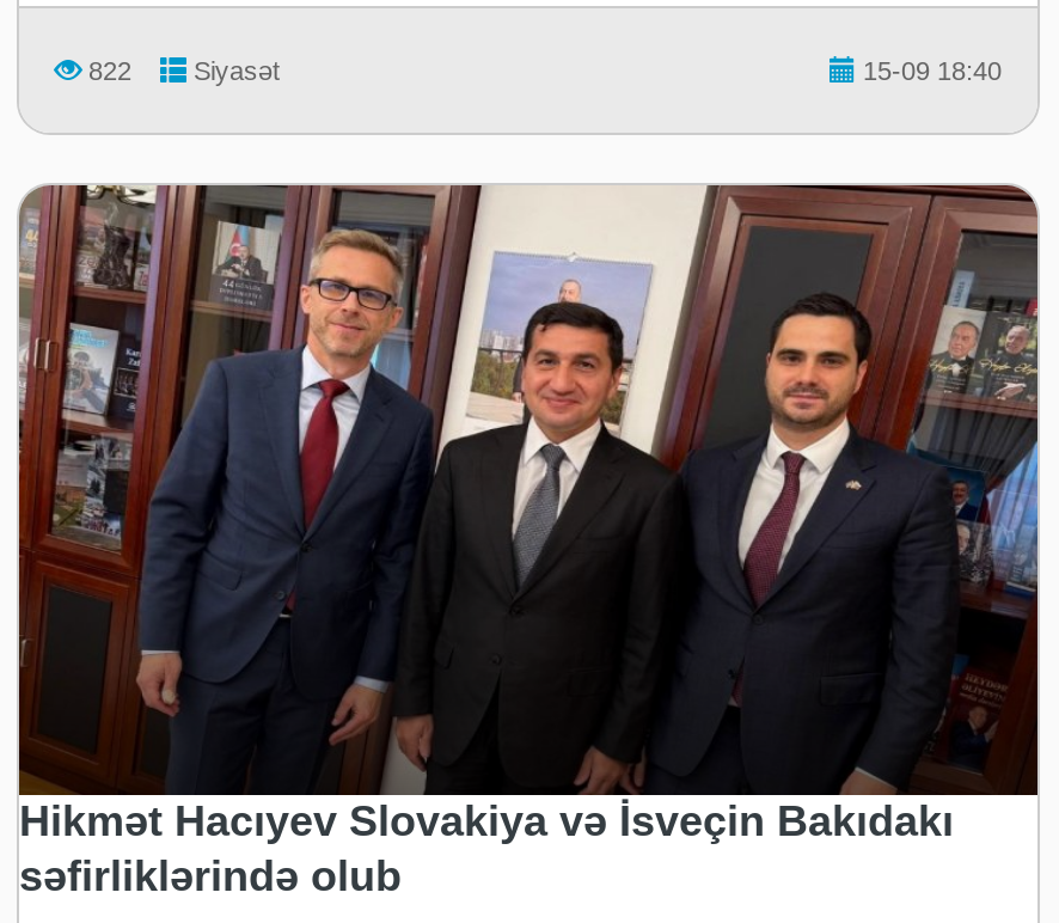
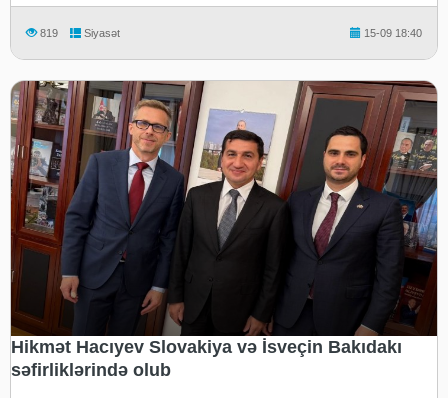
[81,57,280,86] 822 Siyasət -> [37,27,120,39] 819 Siyasət

